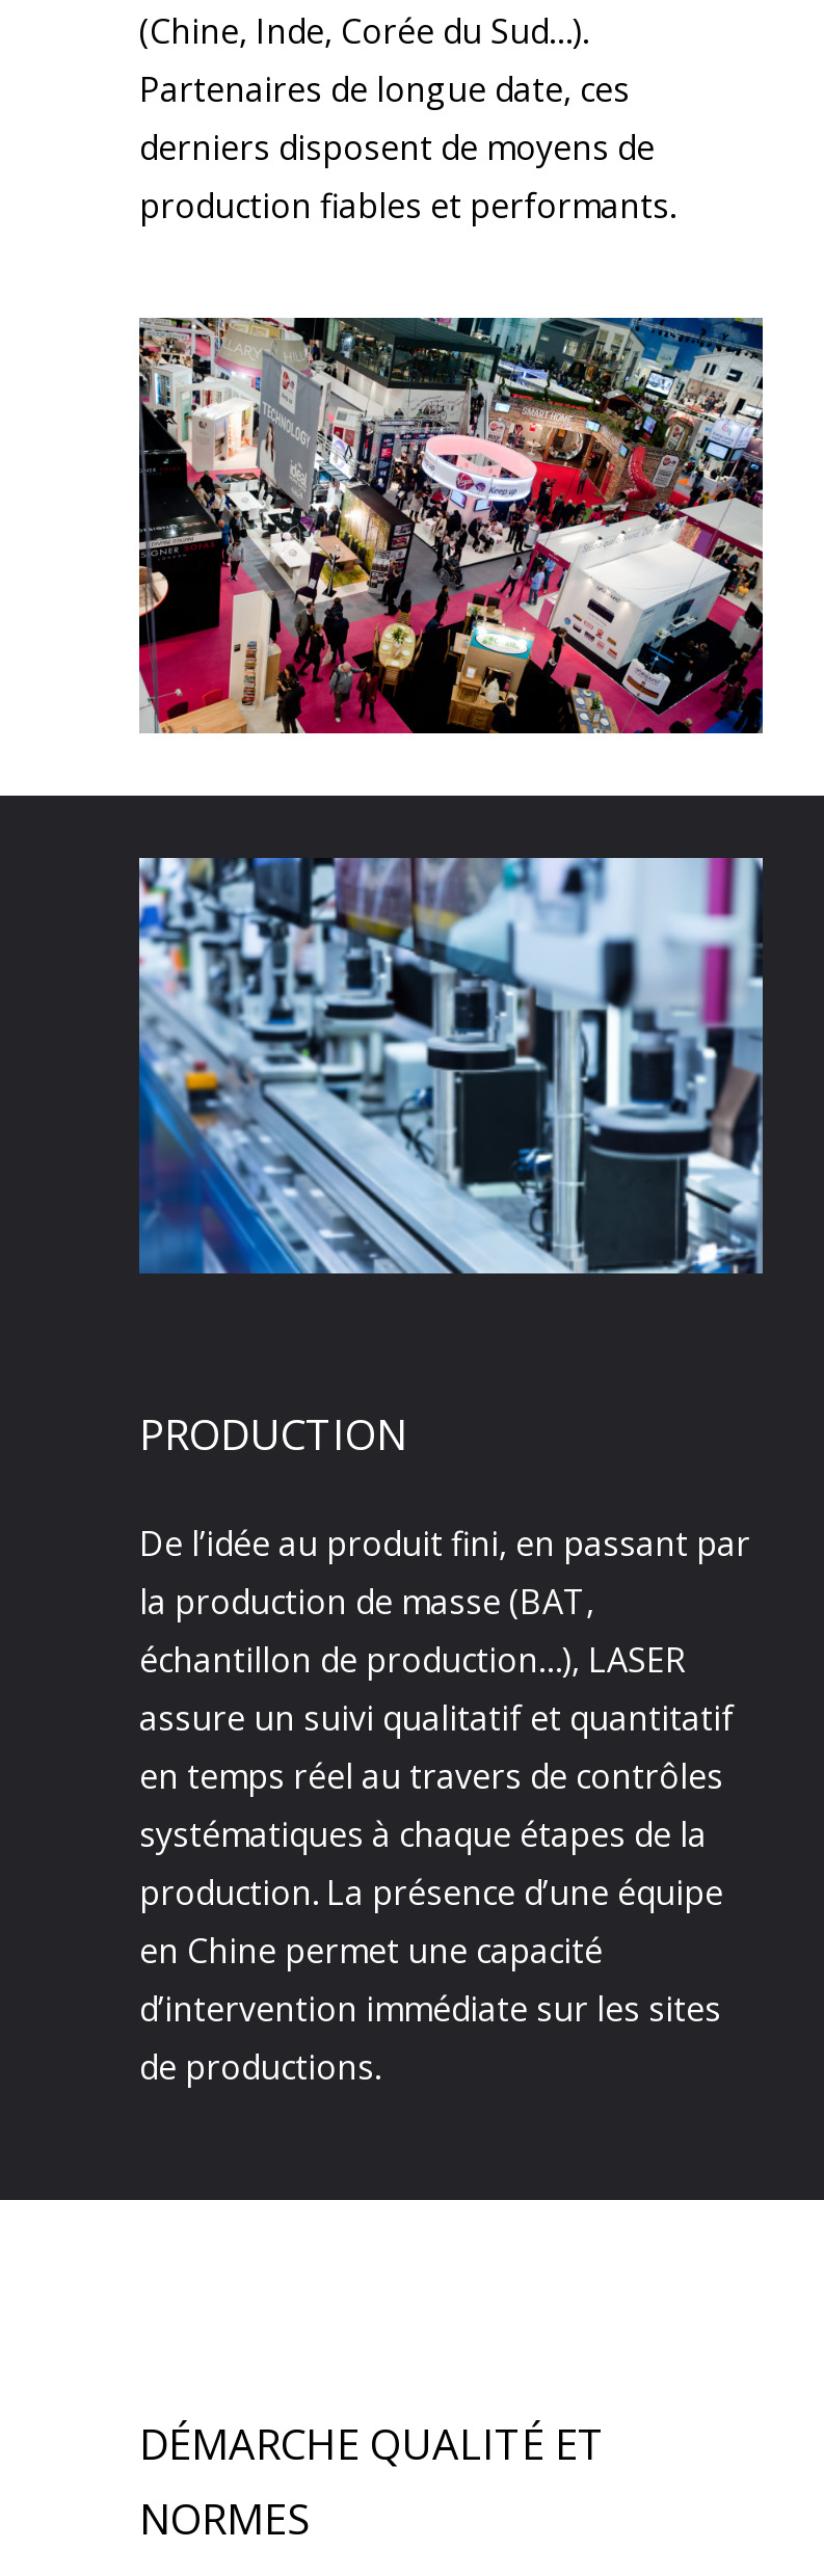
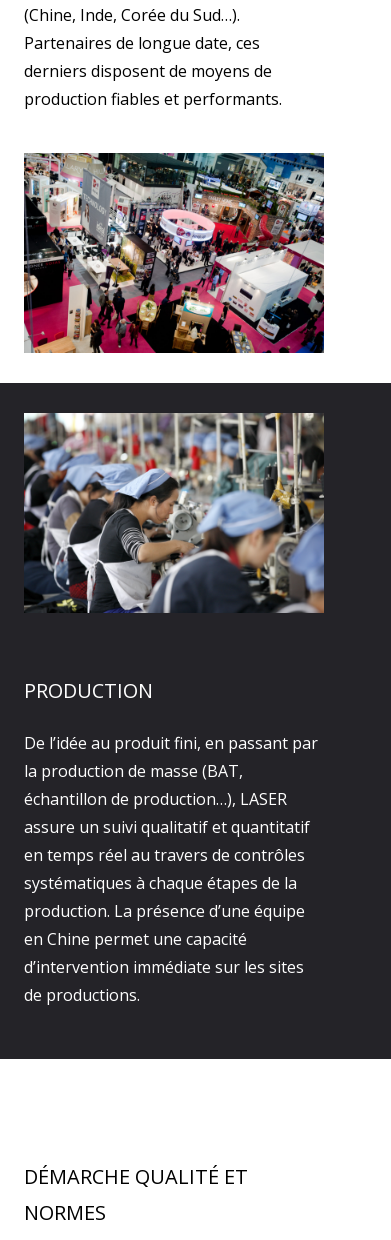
[137,856,765,1276] [image] -> [23,412,324,614] [image]

